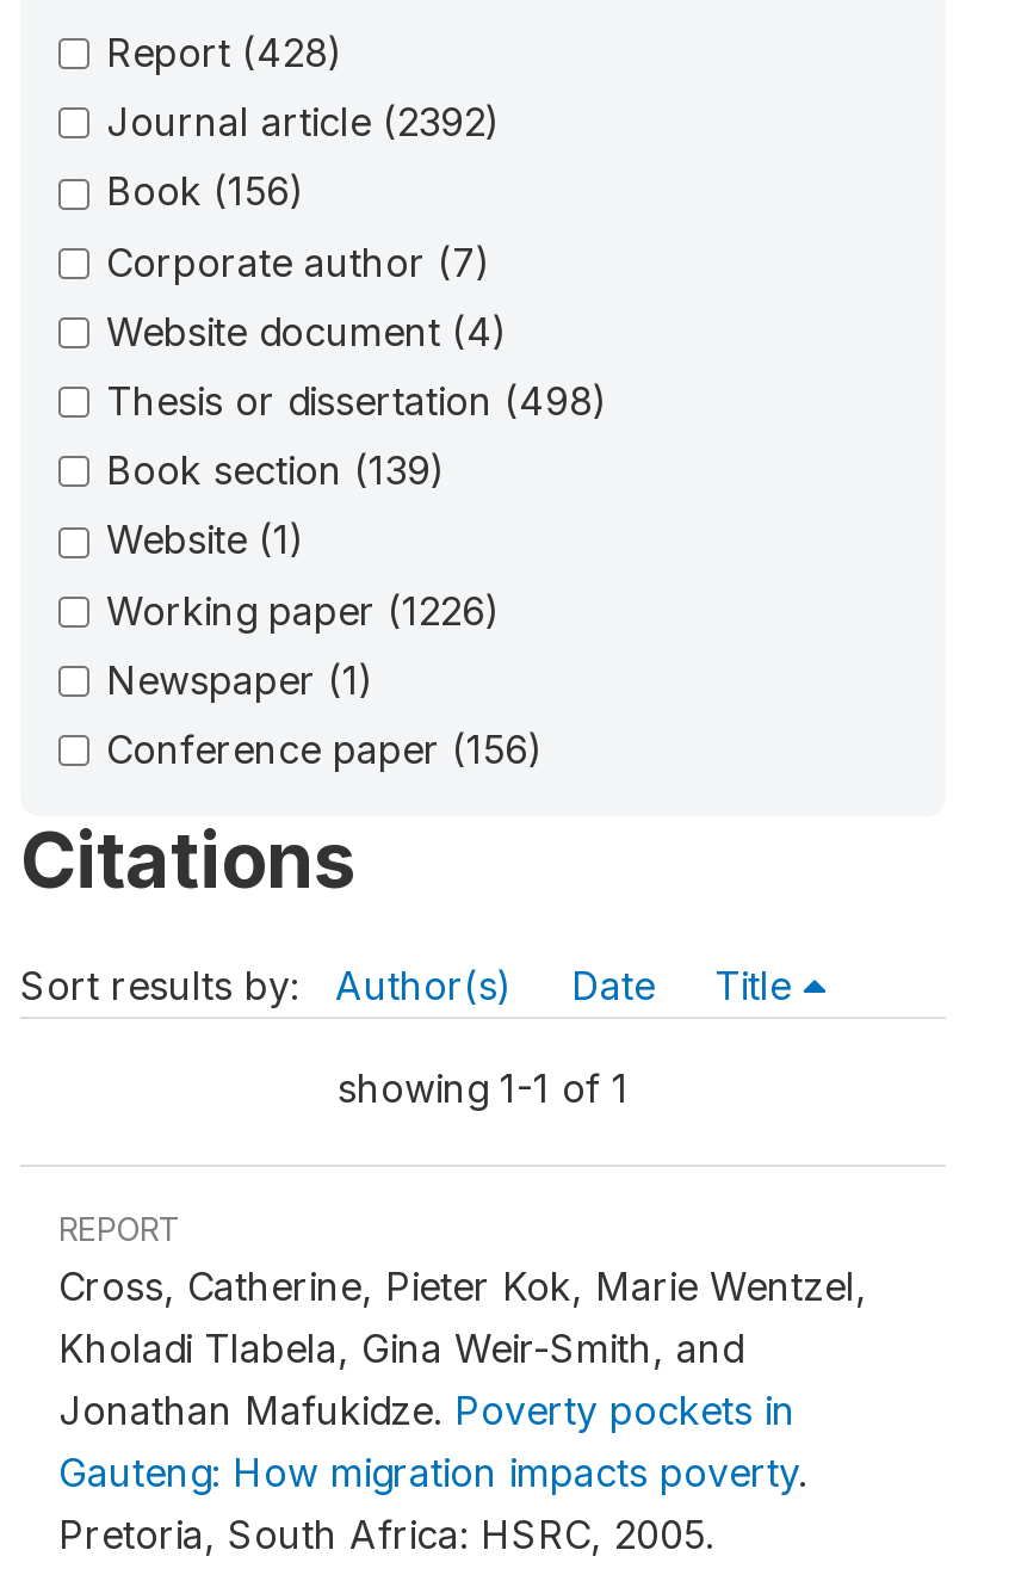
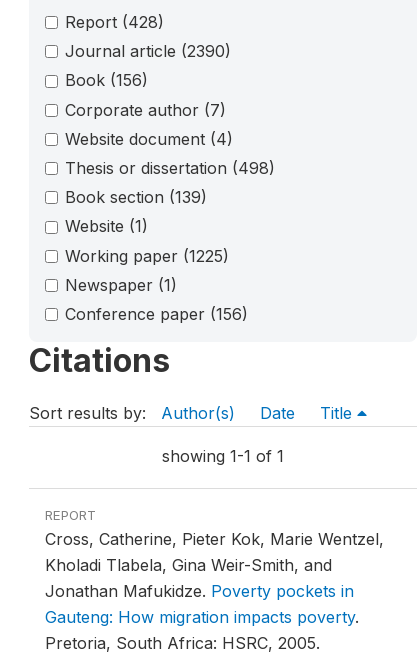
[106,98,500,146] Journal article (2392) -> [65,41,231,61] Journal article (2390)
[106,586,500,634] Working paper (1226) -> [65,245,229,265] Working paper (1225)

